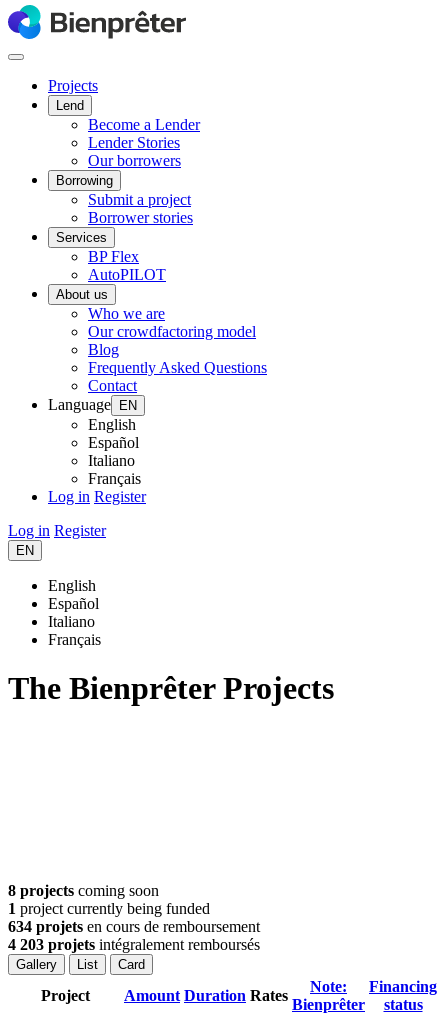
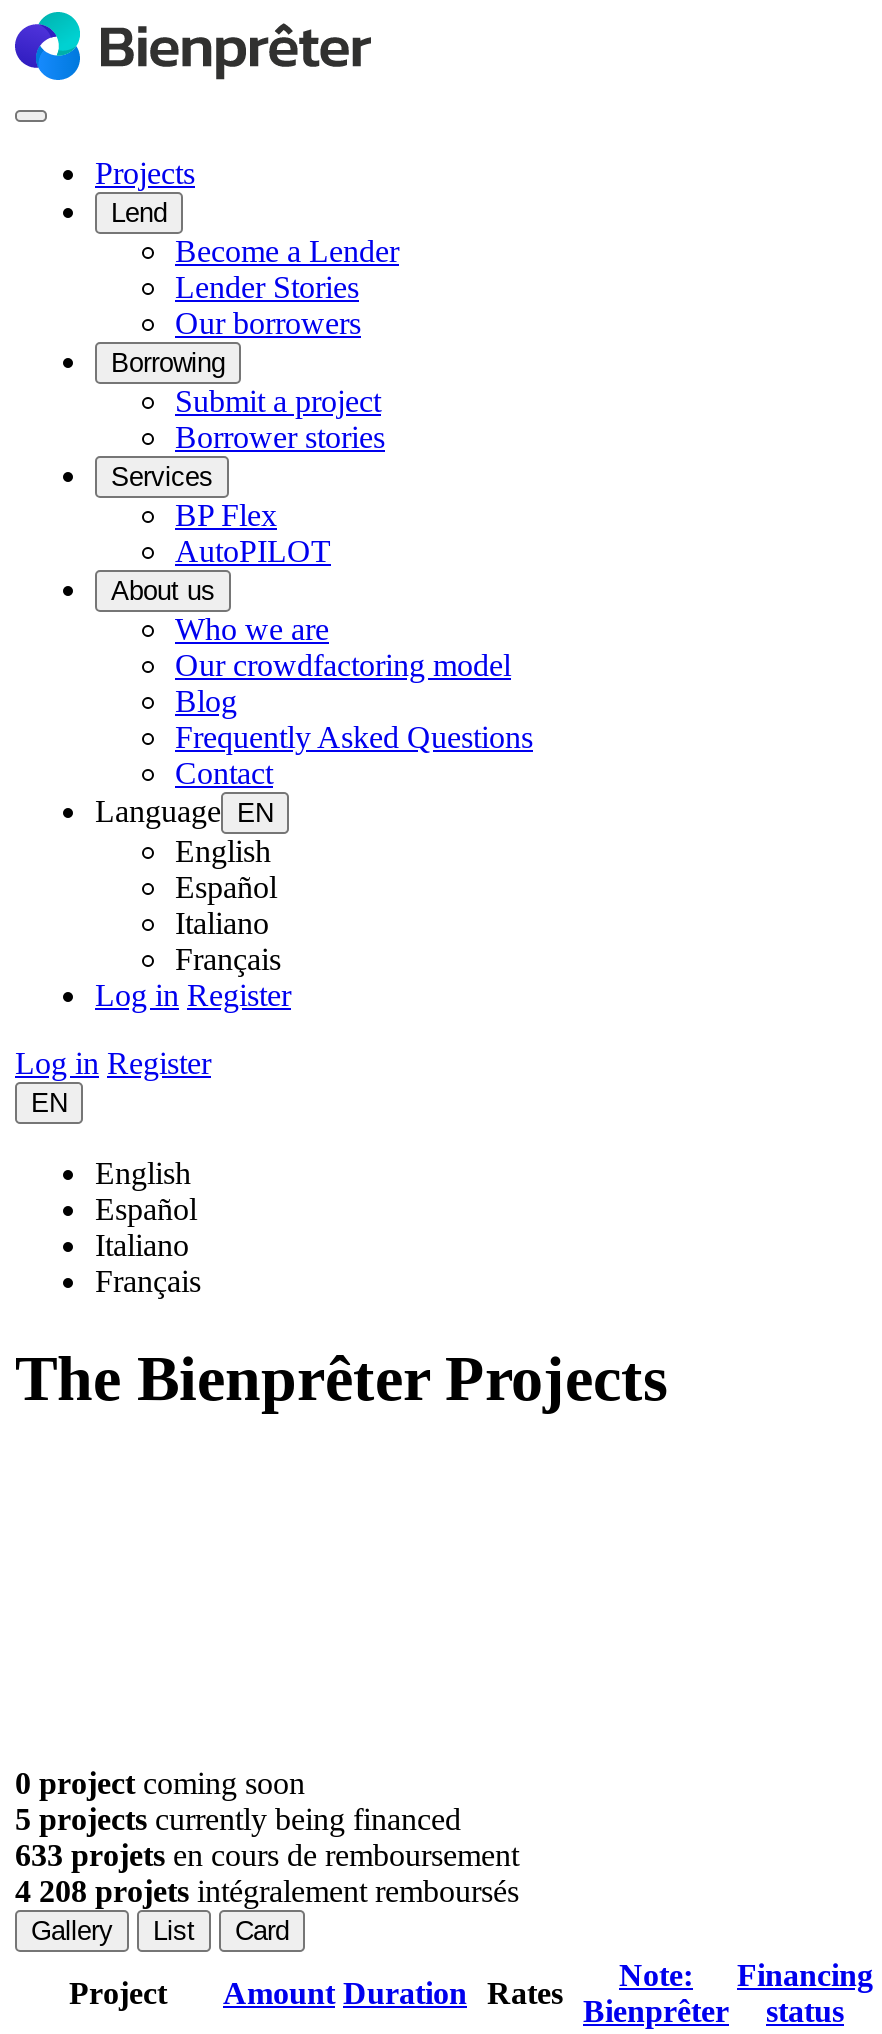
[8,882,159,899] 8 projects coming soon -> [15,1766,305,1800] 0 project coming soon
[8,900,210,917] 1 project currently being funded -> [15,1802,461,1836] 5 projects currently being financed
[8,918,260,935] 634 projets en cours de remboursement -> [15,1838,519,1872] 633 projets en cours de remboursement
[8,936,260,953] 4 203 projets intégralement remboursés -> [15,1874,519,1908] 4 208 projets intégralement remboursés

